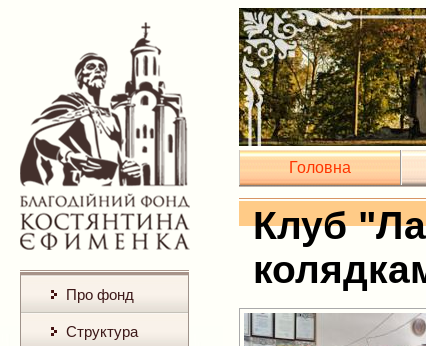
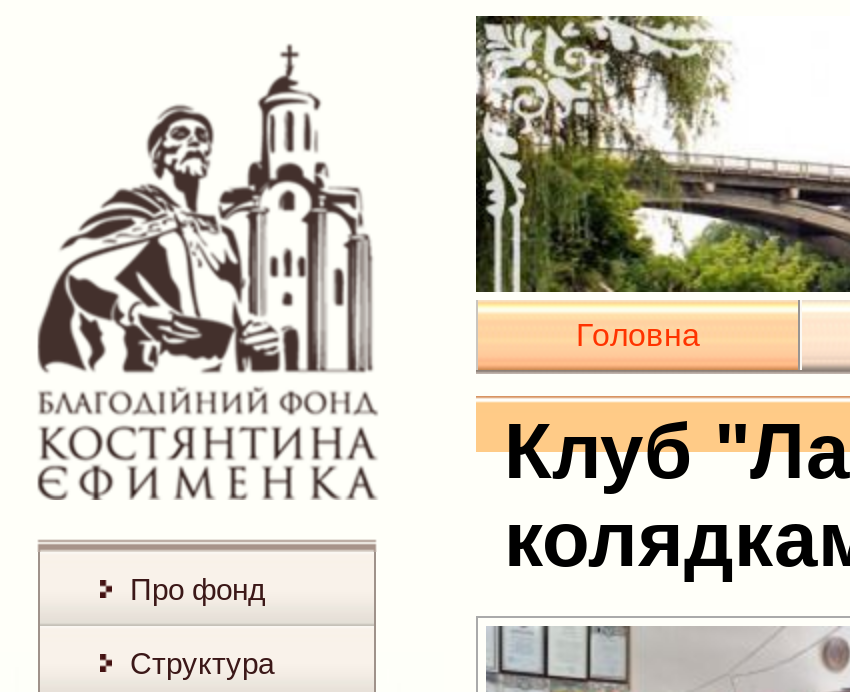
[238,7,423,146] [image] -> [474,14,844,292] [image]

